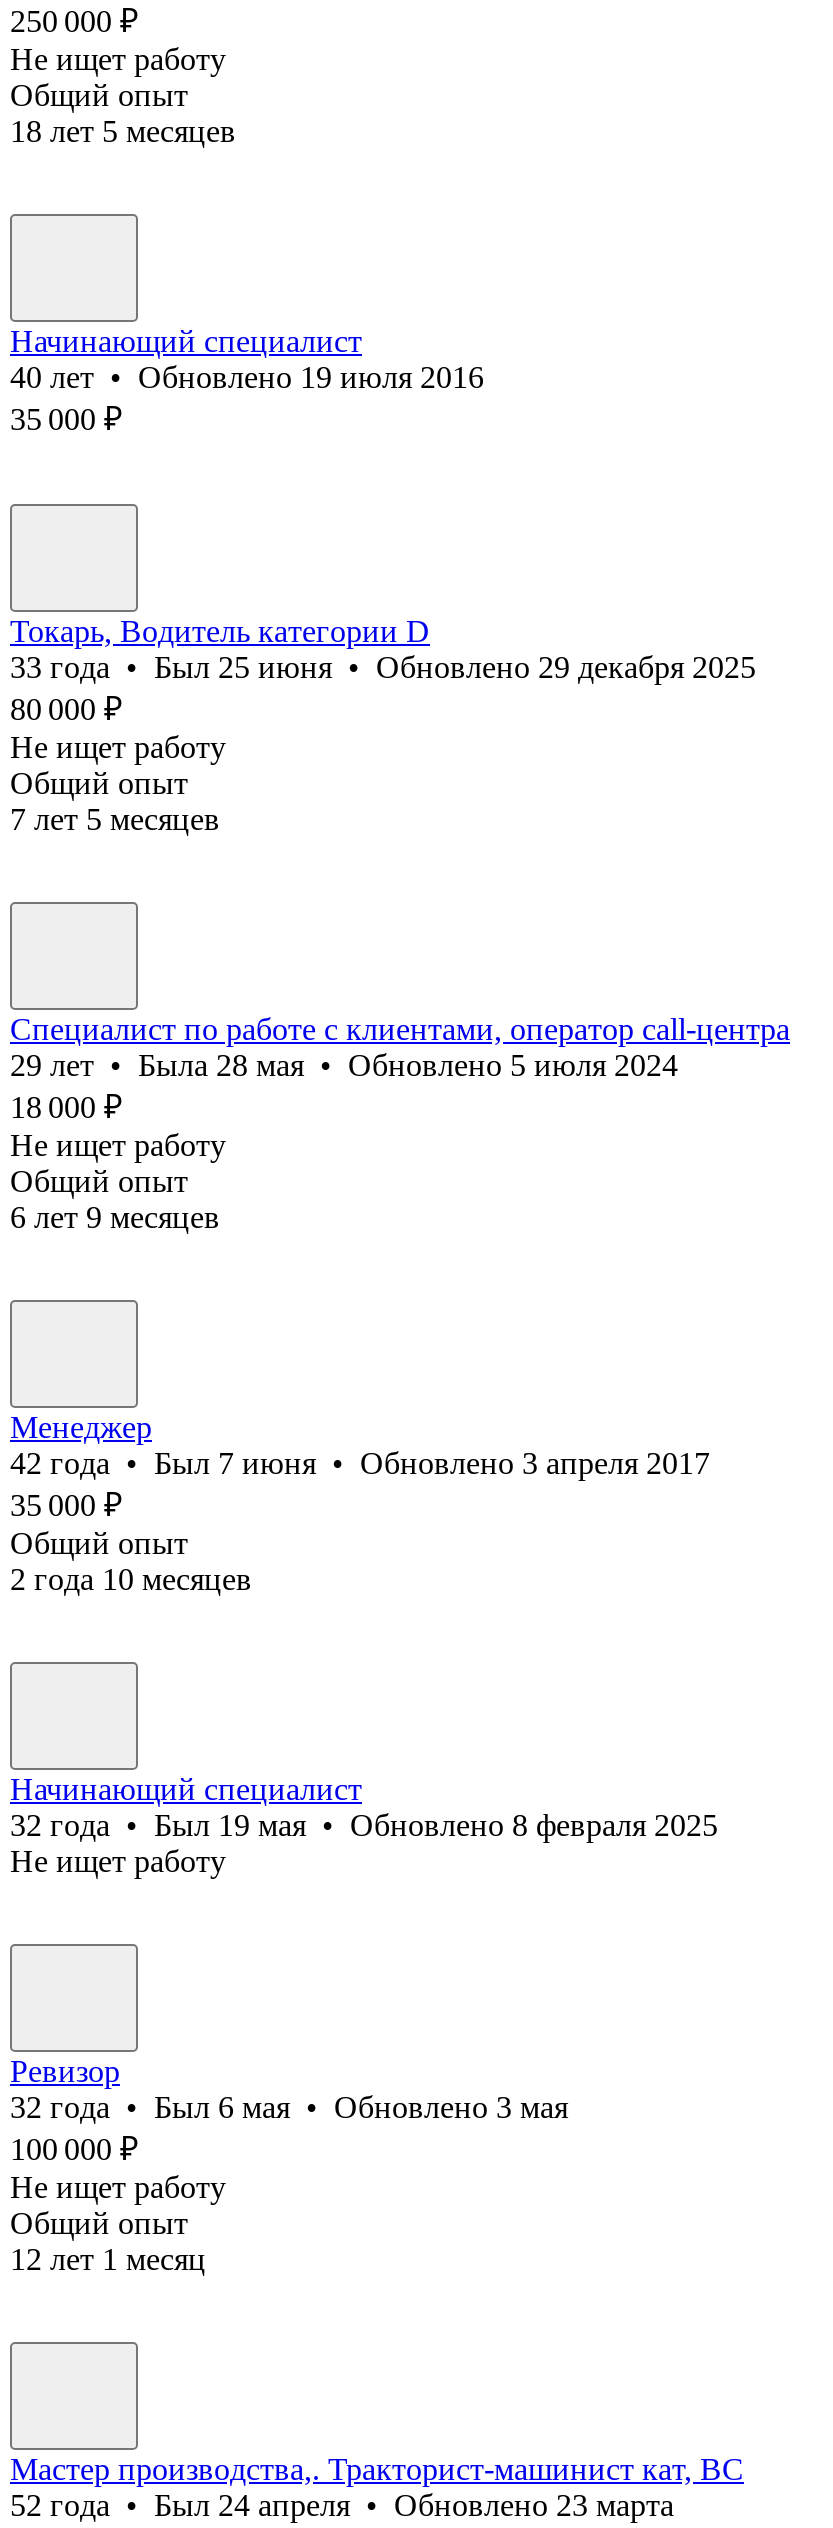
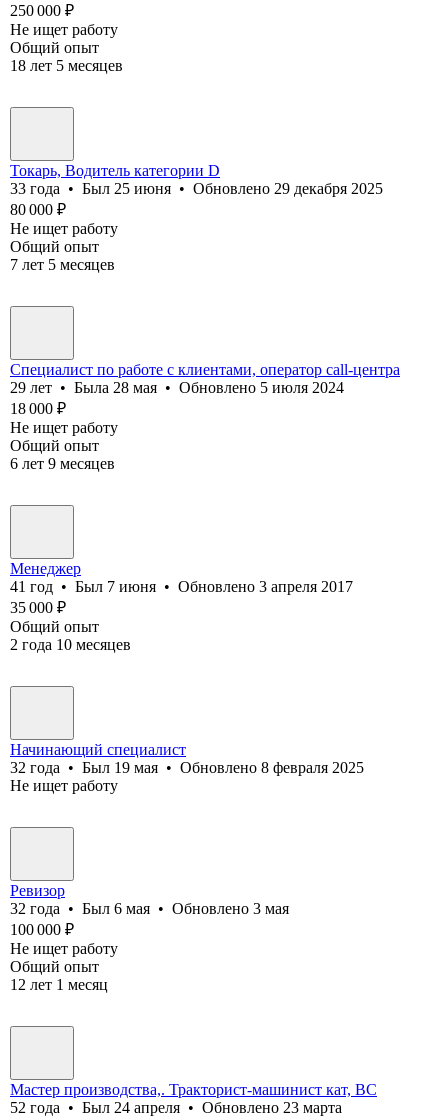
[10,324,484,436] Начинающий специалист | 40 лет • Обновлено 19 июля 2016 | 35 000 ₽ -> none
[10,1446,710,1480] 42 года • Был 7 июня • Обновлено 3 апреля 2017 -> [10,578,353,595] 41 год • Был 7 июня • Обновлено 3 апреля 2017

